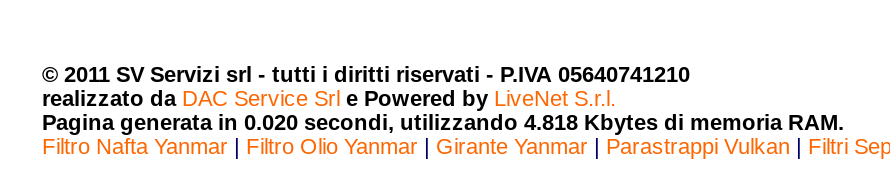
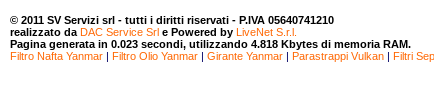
[42,110,844,134] Pagina generata in 0.020 secondi, utilizzando 4.818 Kbytes di memoria RAM. -> [10,38,411,50] Pagina generata in 0.023 secondi, utilizzando 4.818 Kbytes di memoria RAM.

